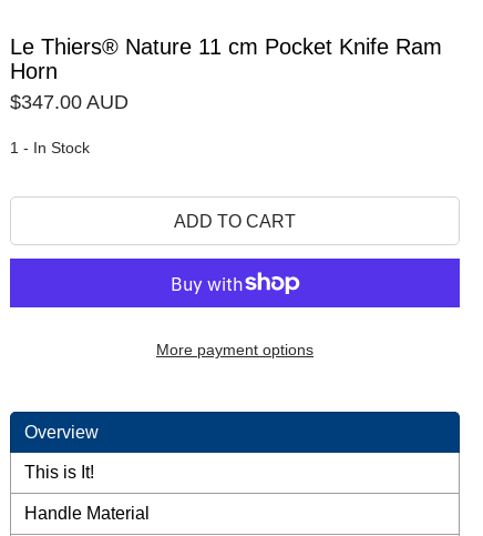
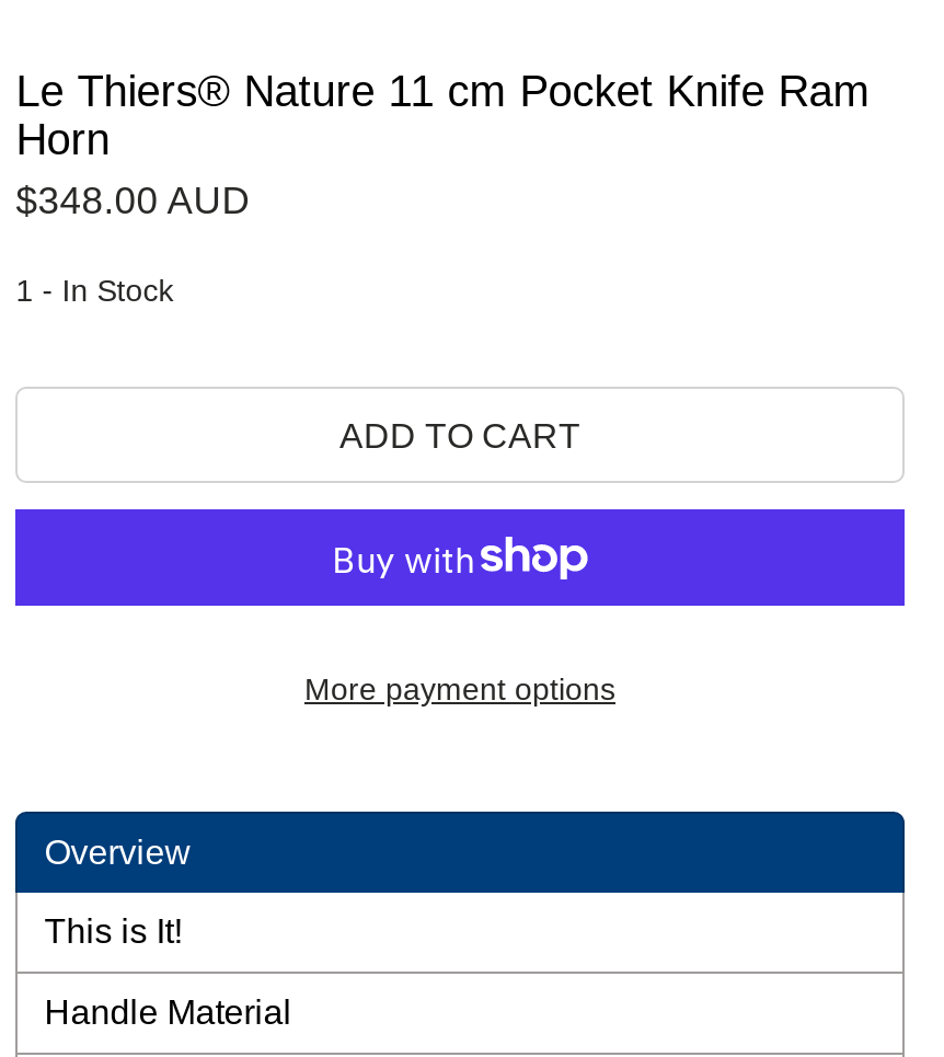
[10,91,129,113] $347.00 AUD -> [16,179,250,223] $348.00 AUD

